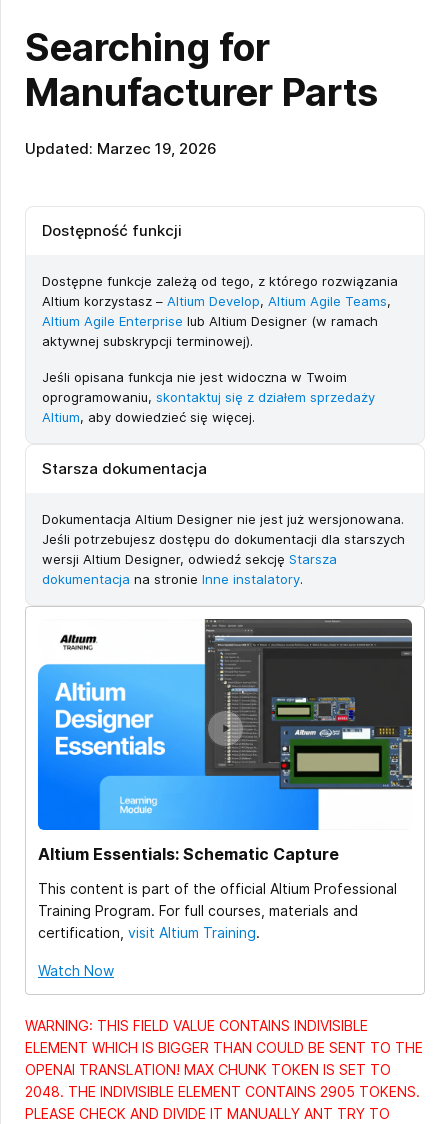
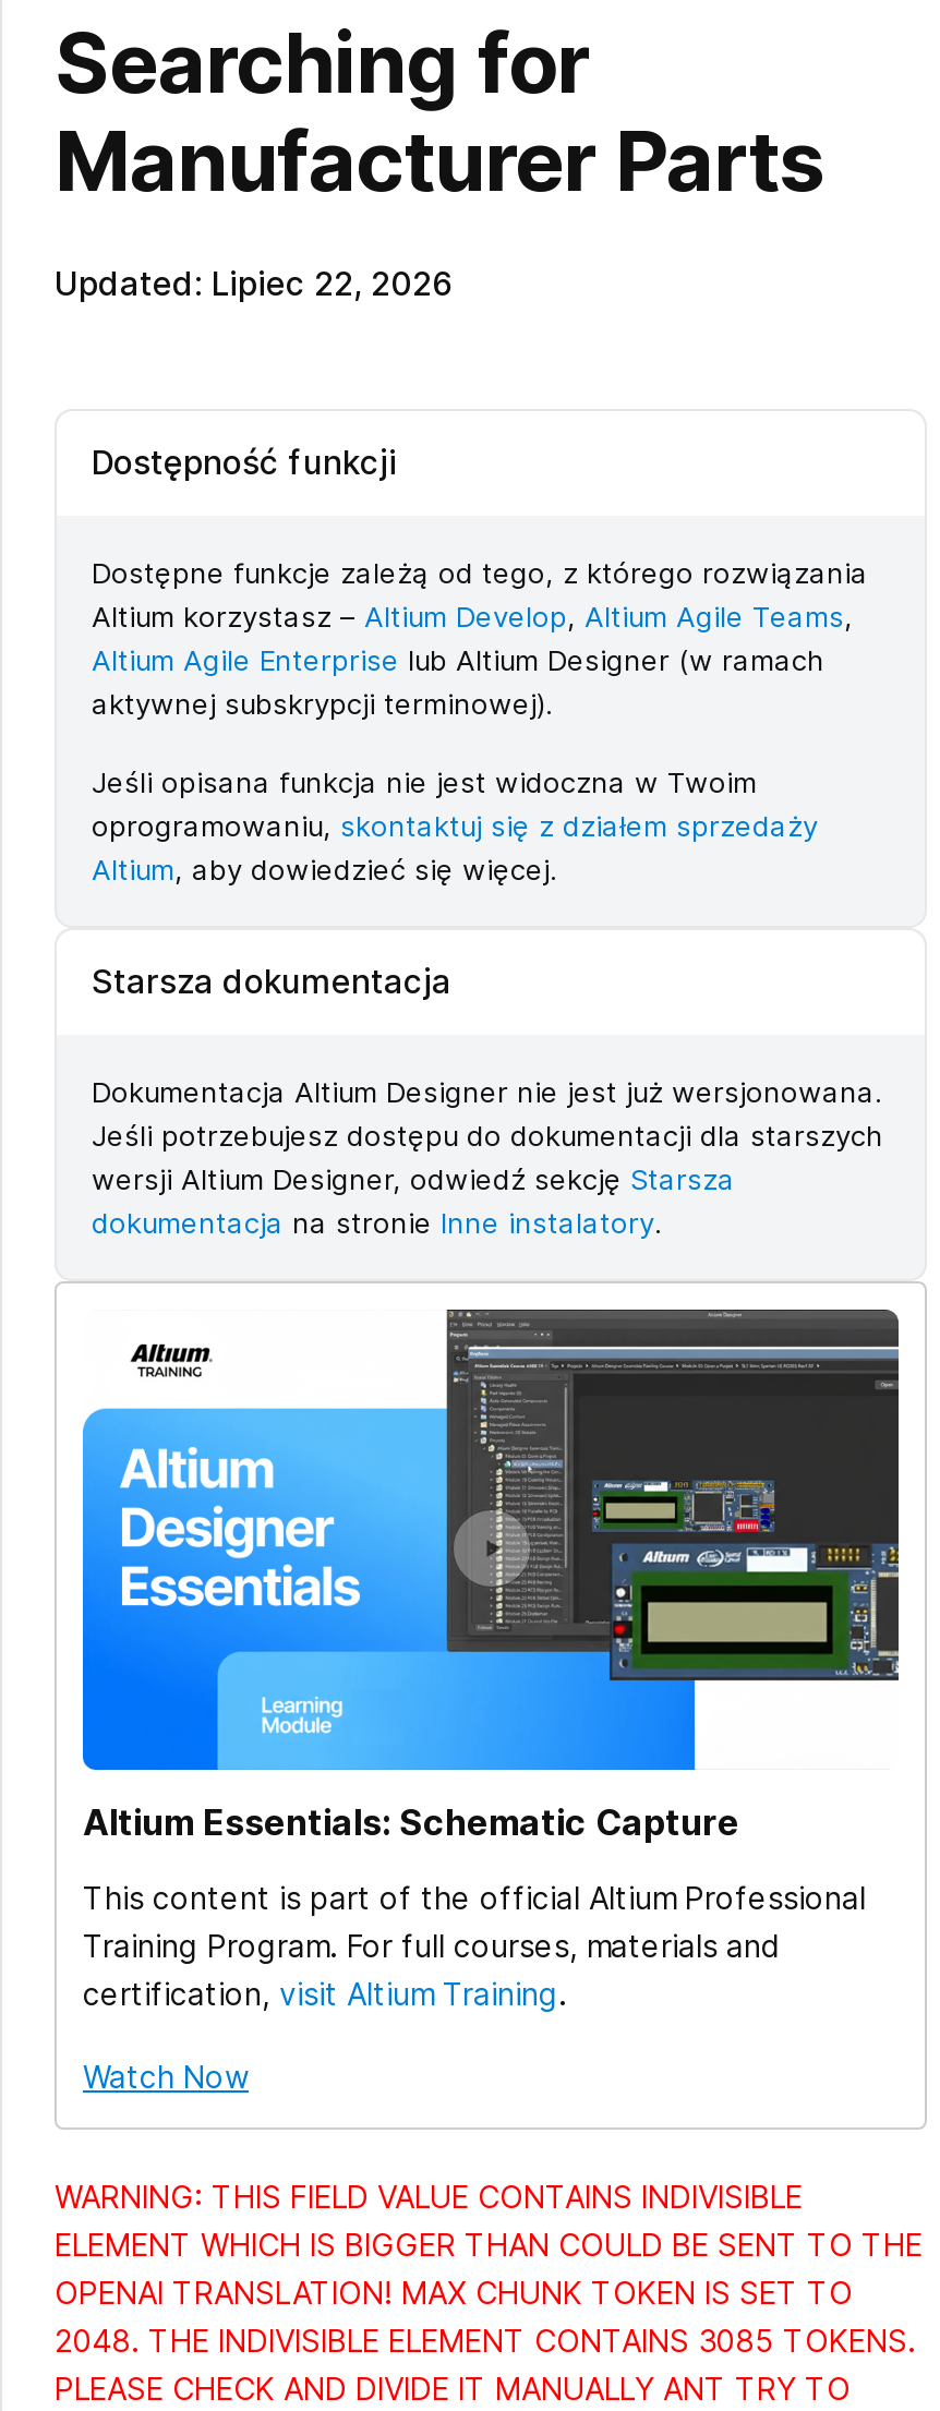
[25,139,217,158] Updated: Marzec 19, 2026 -> [55,264,454,305] Updated: Lipiec 22, 2026
[25,1083,420,1100] 2048. THE INDIVISIBLE ELEMENT CONTAINS 2905 TOKENS. -> [55,2321,916,2358] 2048. THE INDIVISIBLE ELEMENT CONTAINS 3085 TOKENS.

